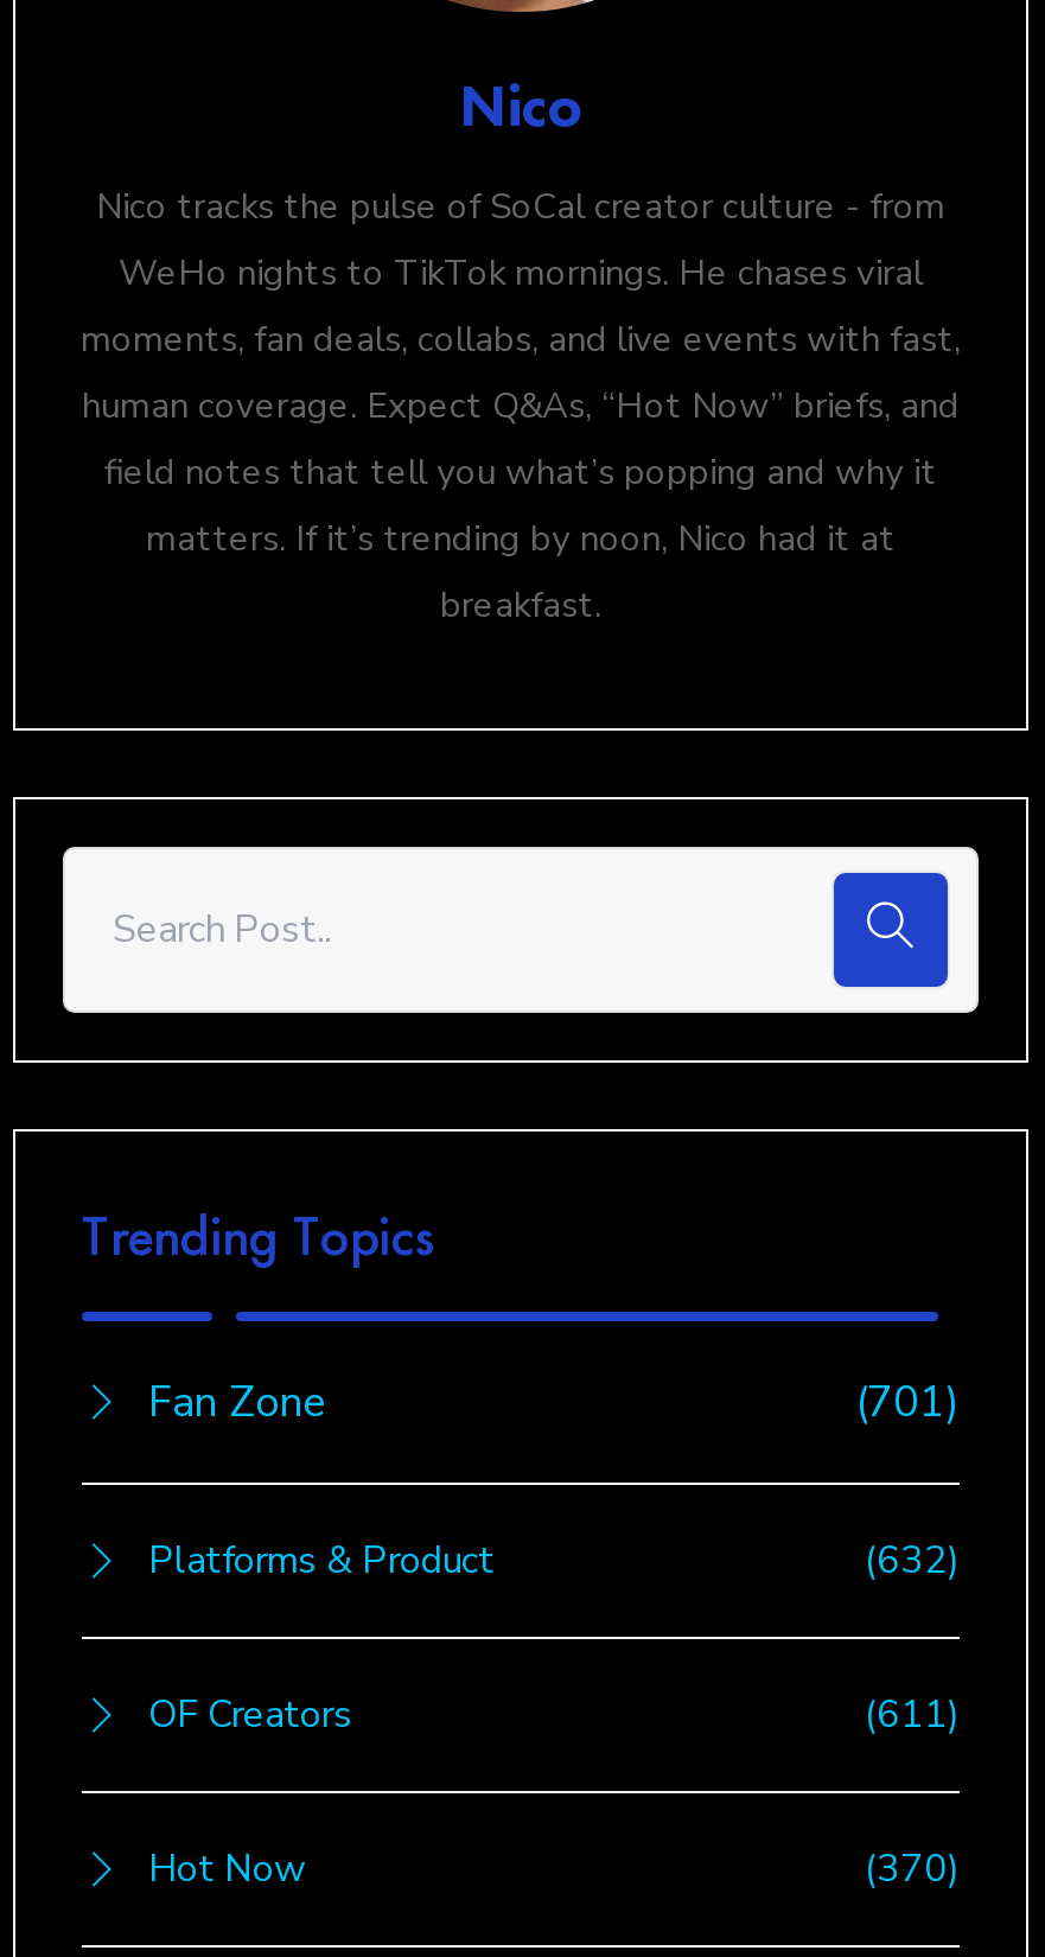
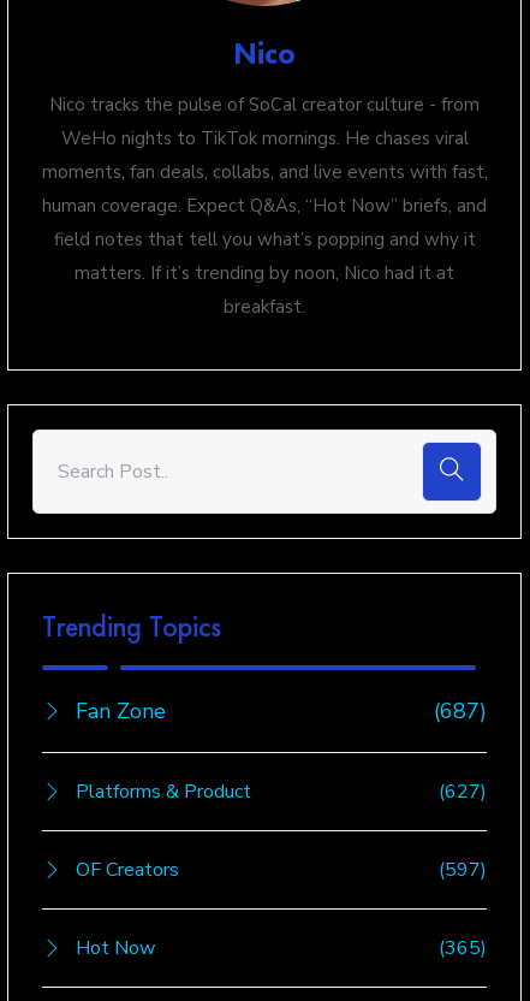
[855,1374,960,1431] (701) -> [434,697,487,726] (687)
[865,1535,960,1587] (632) -> [439,779,487,805] (627)
[865,1689,960,1742] (611) -> [439,857,487,883] (597)
[865,1844,960,1896] (370) -> [439,935,487,962] (365)

